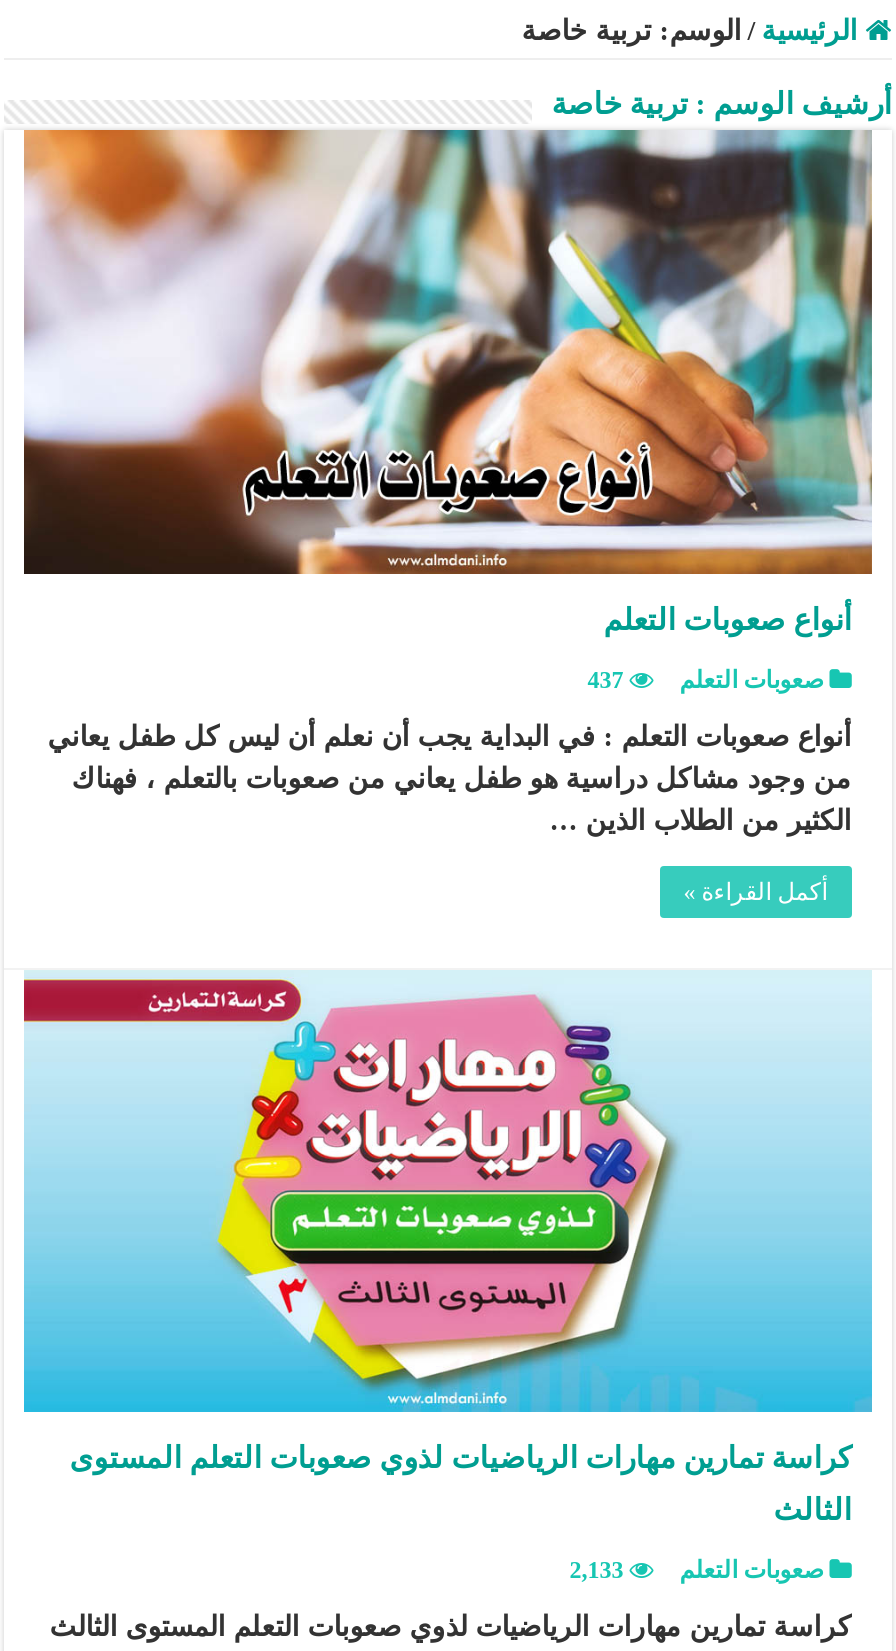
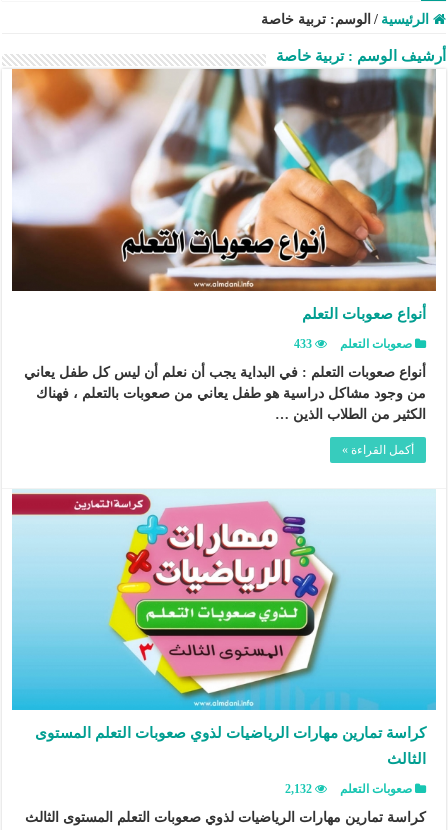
[588,665,824,693] صعوبات التعلم 437 -> [294,337,412,351] صعوبات التعلم 433
[570,1557,824,1585] صعوبات التعلم 2,133 -> [285,782,412,796] صعوبات التعلم 2,132

